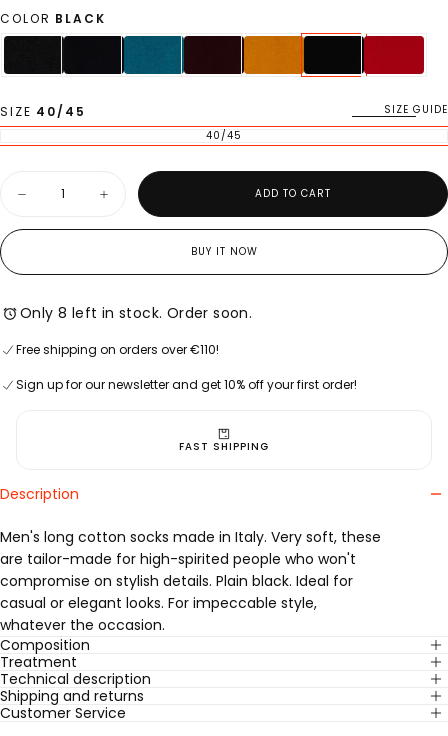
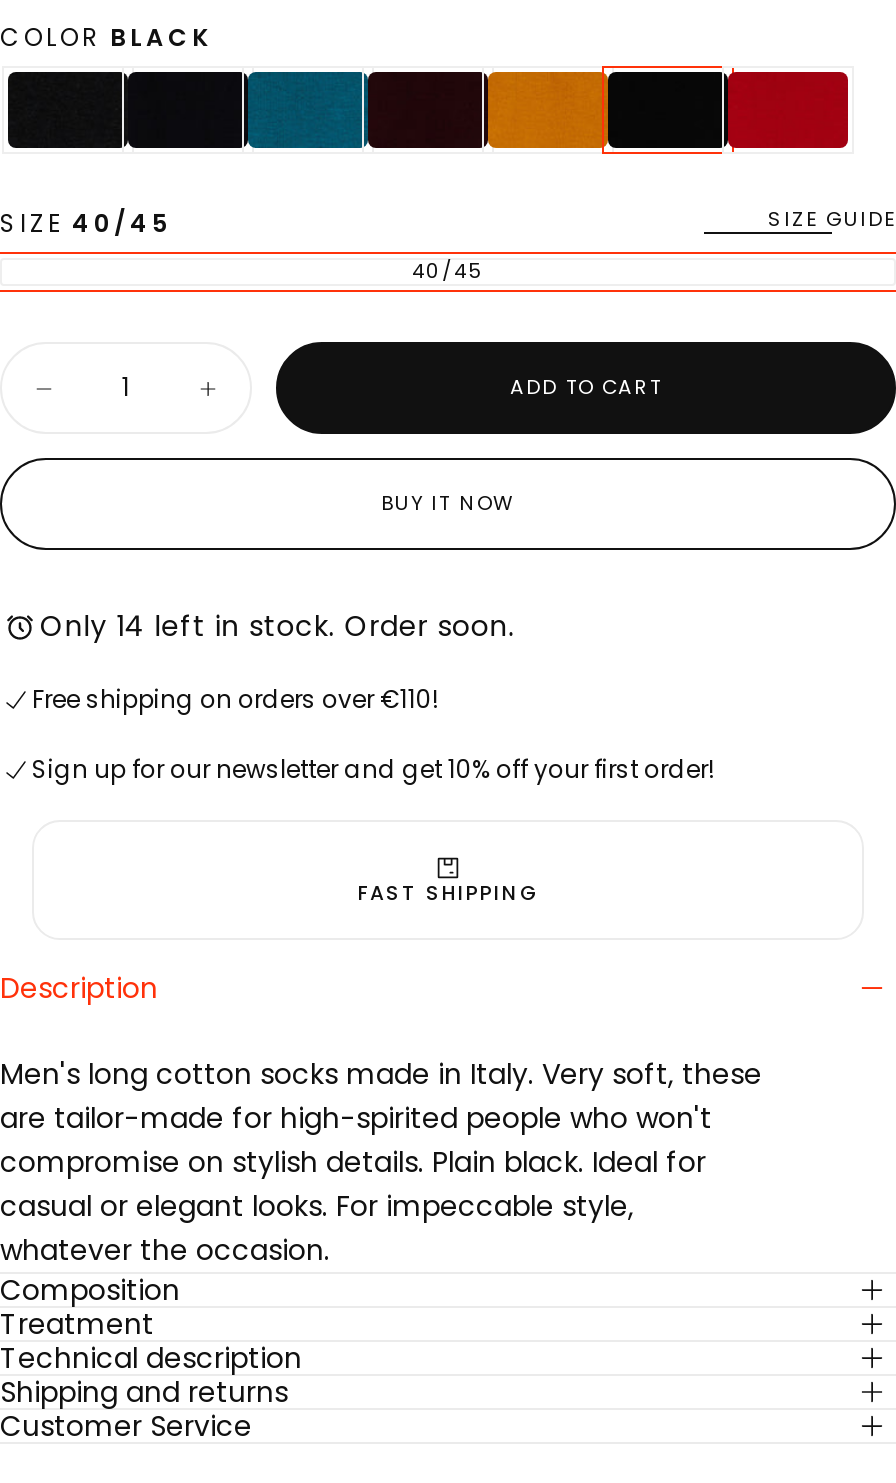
[20,303,252,323] Only 8 left in stock. Order soon. -> [40,607,515,647] Only 14 left in stock. Order soon.

